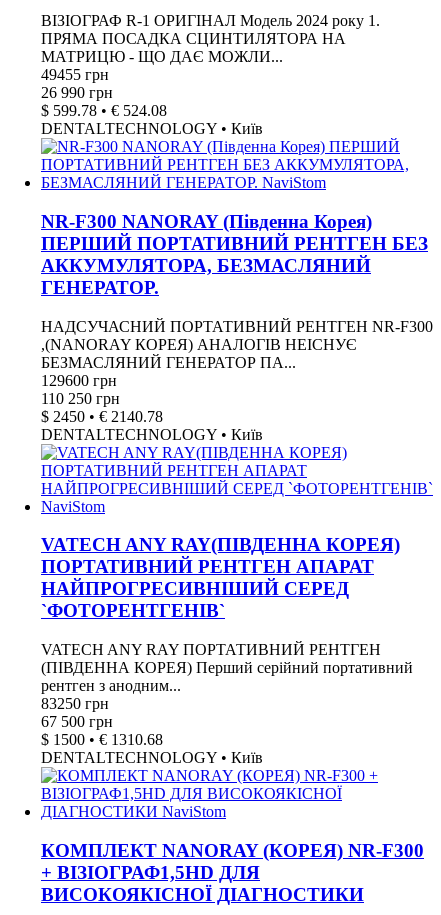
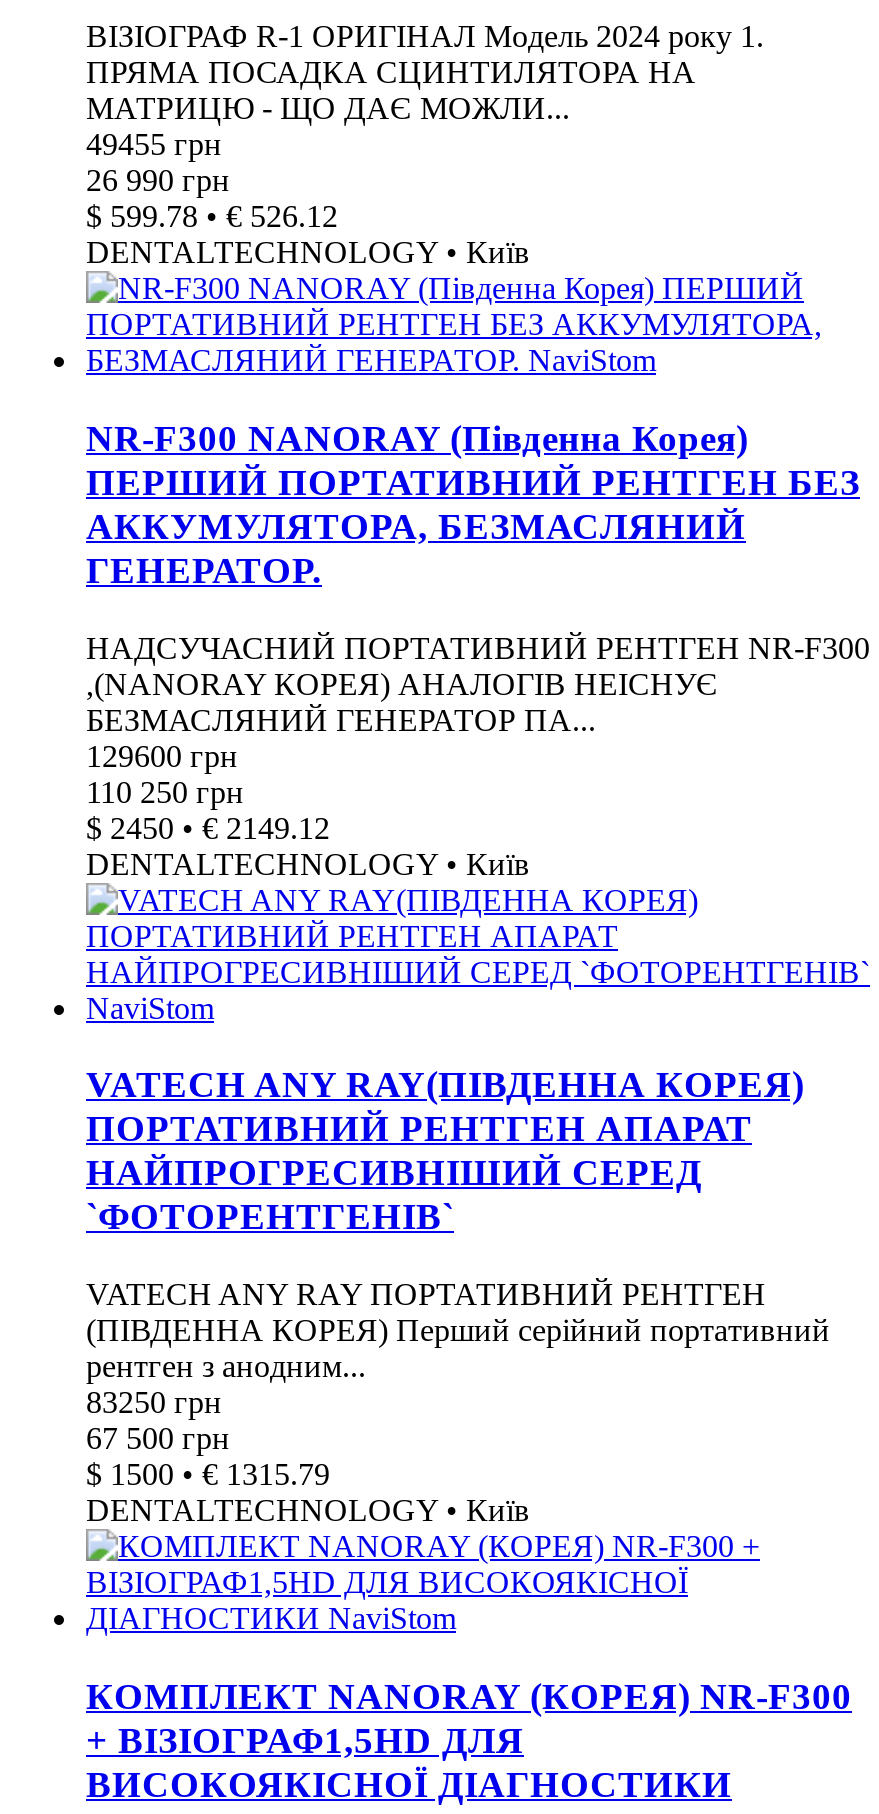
[41,102,167,119] $ 599.78 • € 524.08 -> [86,199,338,233] $ 599.78 • € 526.12
[41,407,163,424] $ 2450 • € 2140.78 -> [86,810,330,844] $ 2450 • € 2149.12
[41,731,163,748] $ 1500 • € 1310.68 -> [86,1457,330,1491] $ 1500 • € 1315.79

